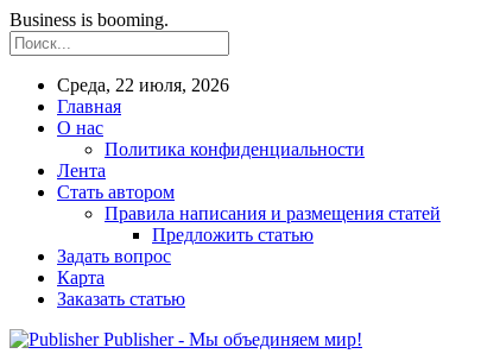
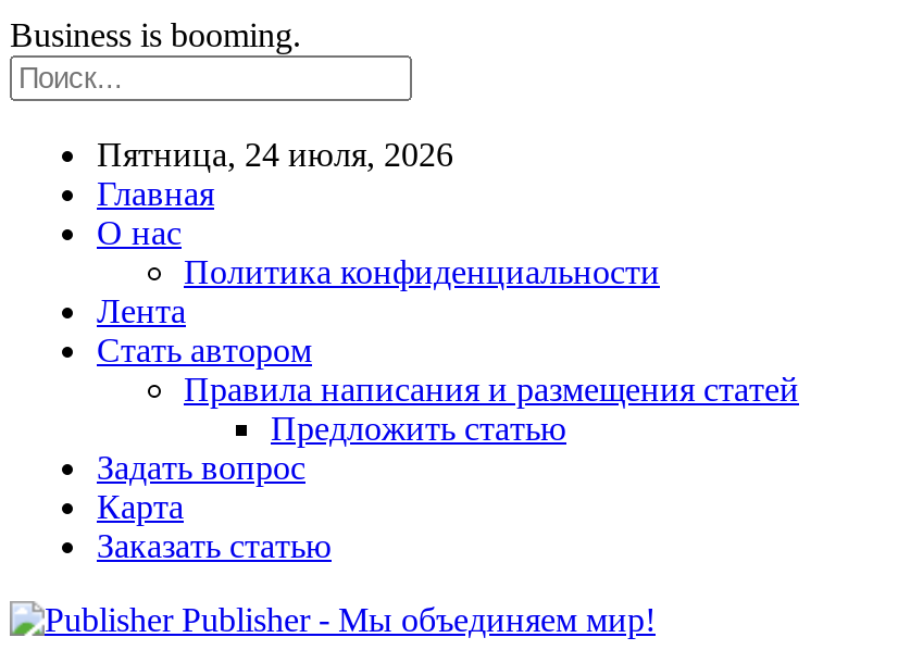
[57,75,229,95] Среда, 22 июля, 2026 -> [97,136,453,173] Пятница, 24 июля, 2026

